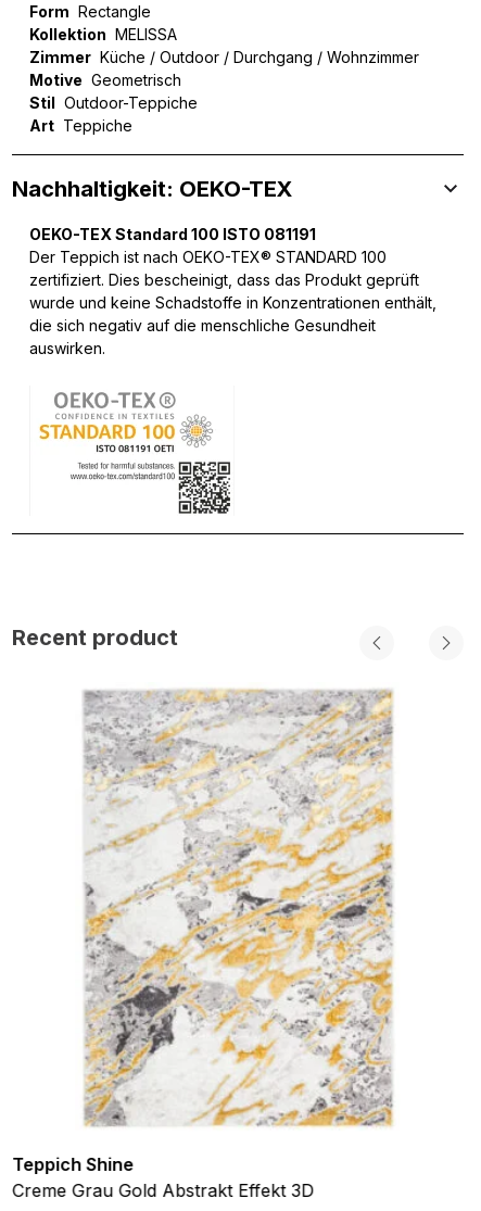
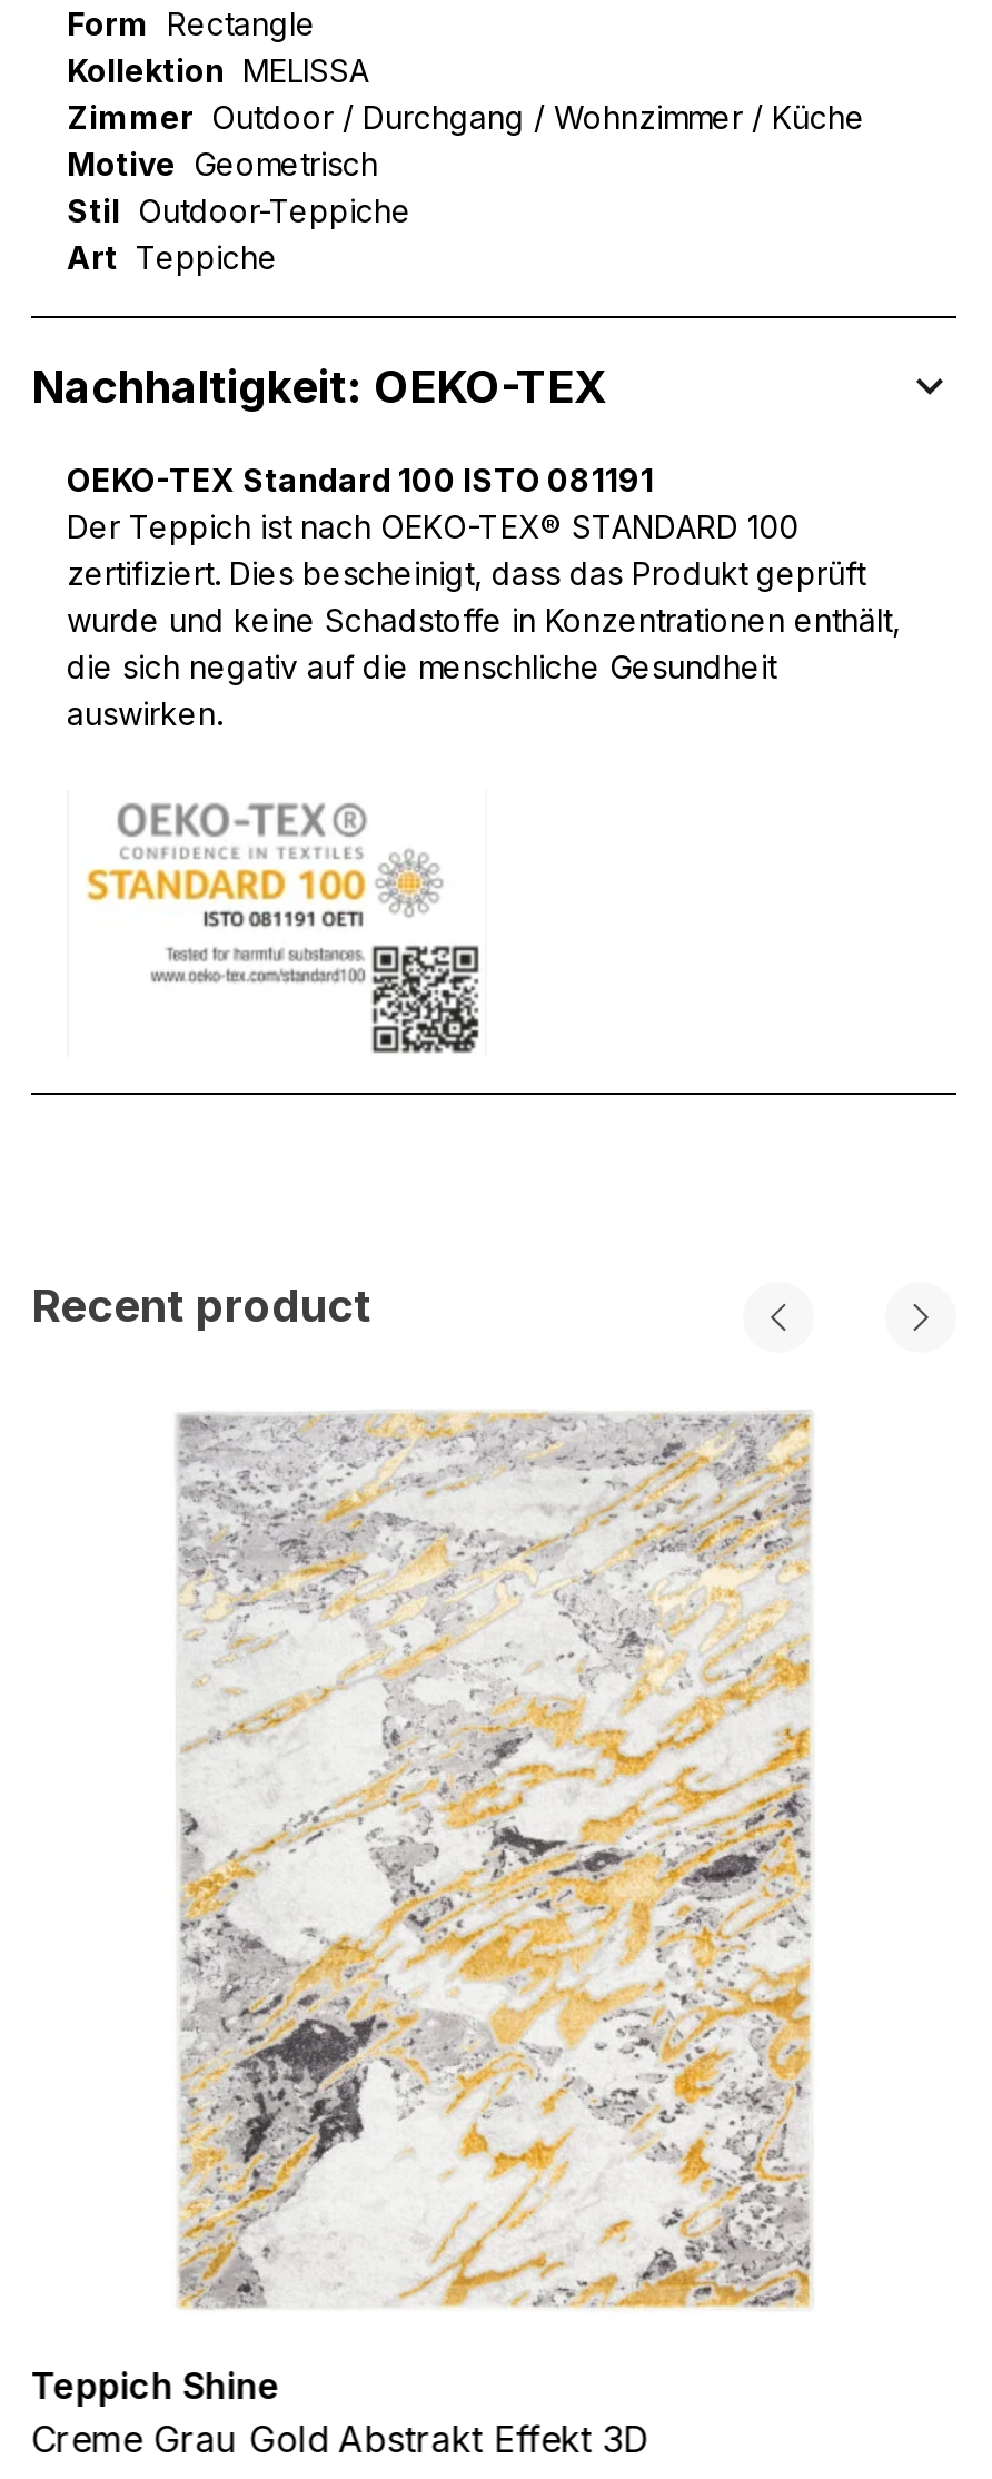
[29,48,419,66] Zimmer Küche / Outdoor / Durchgang / Wohnzimmer -> [67,98,865,136] Zimmer Outdoor / Durchgang / Wohnzimmer / Küche

